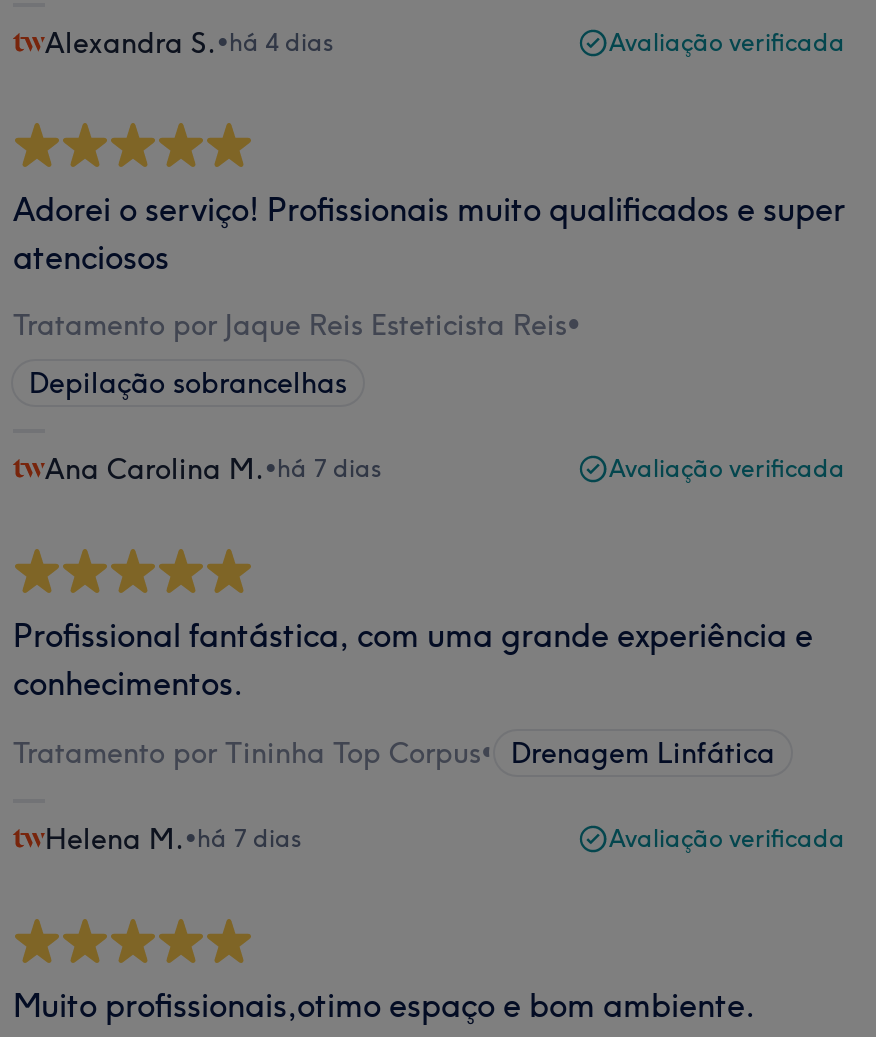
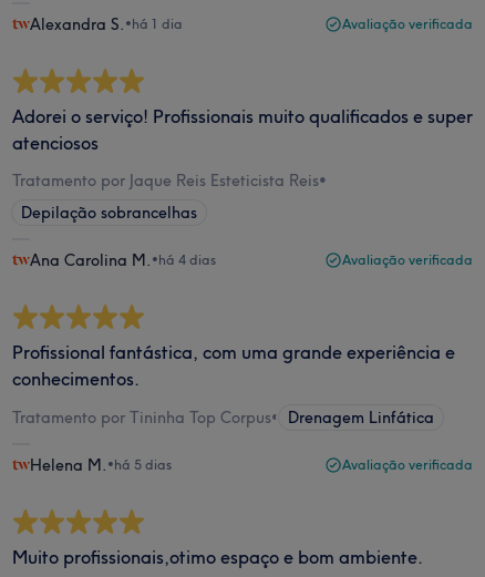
[45,25,333,61] Alexandra S.•há 4 dias -> [30,14,183,34] Alexandra S.•há 1 dia
[45,451,381,487] Ana Carolina M.•há 7 dias -> [30,250,216,270] Ana Carolina M.•há 4 dias
[45,821,301,857] Helena M.•há 7 dias -> [30,455,172,475] Helena M.•há 5 dias

